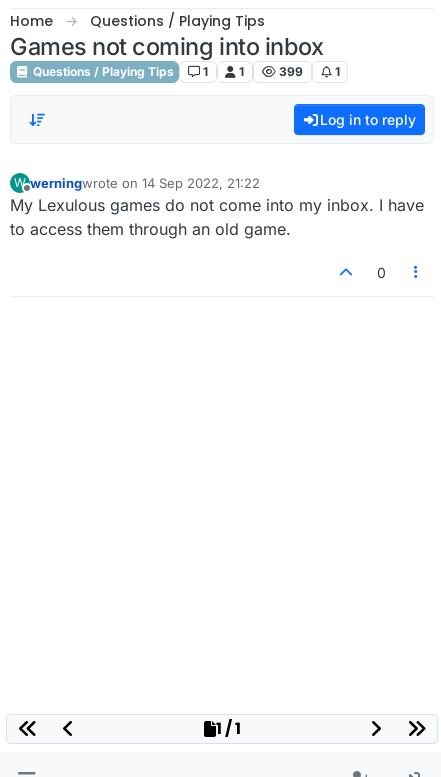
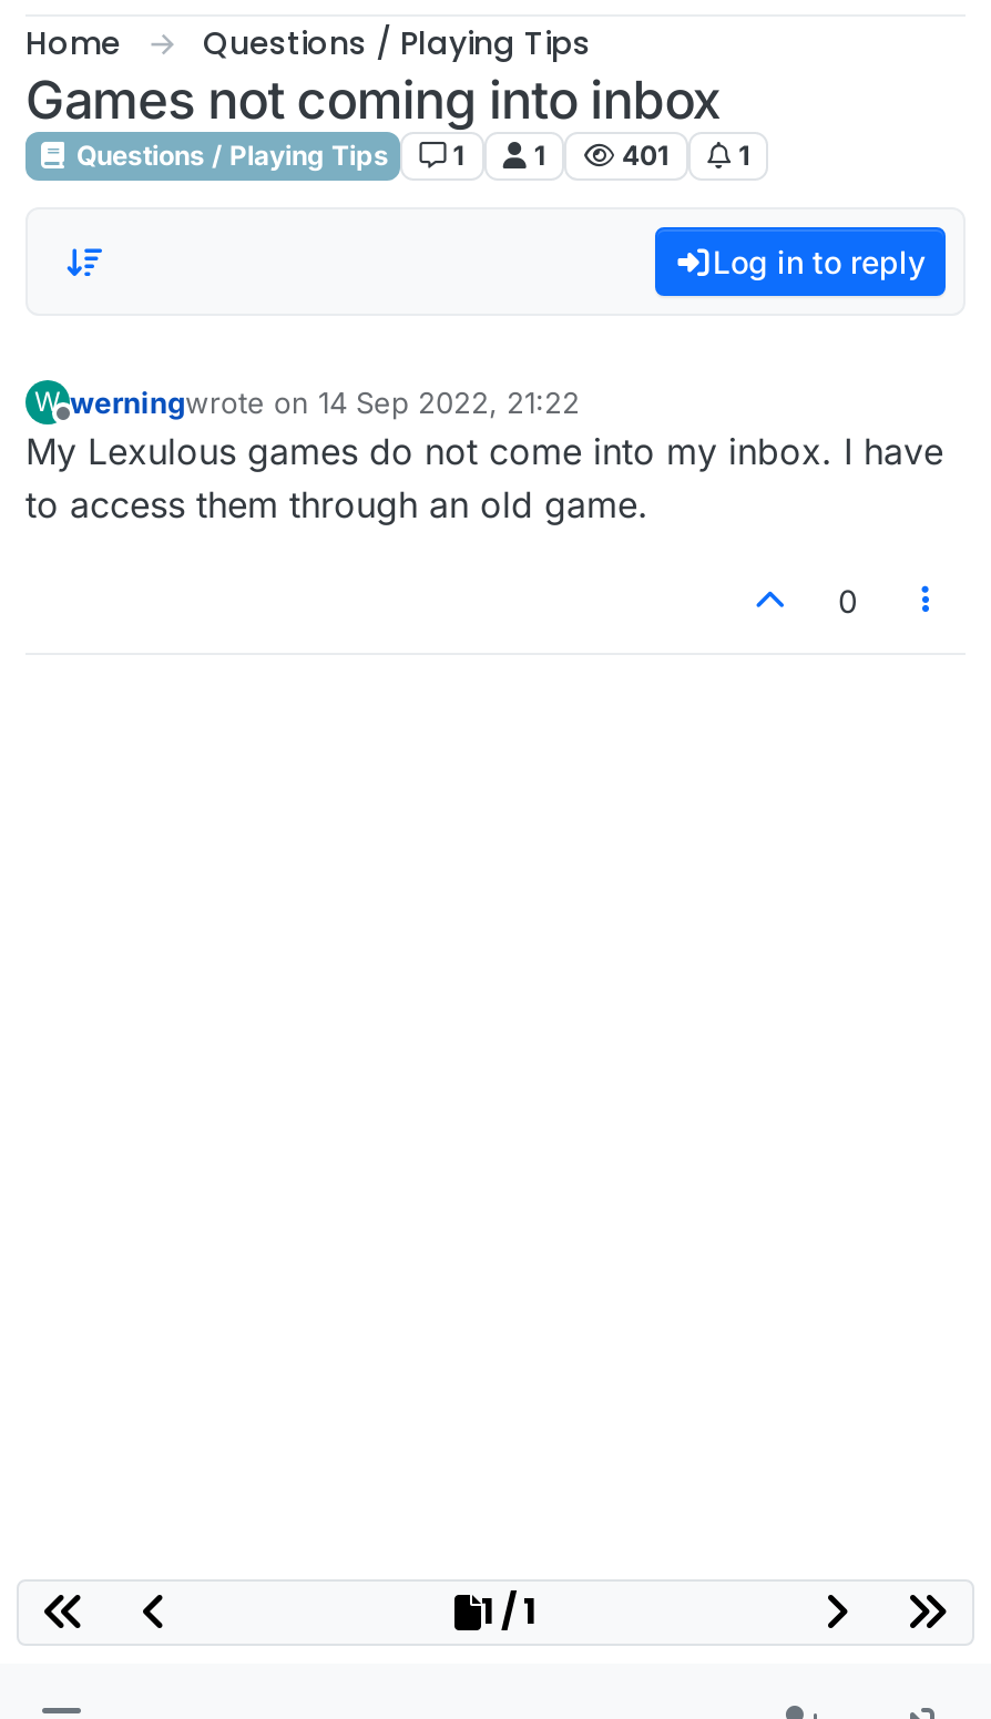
[279,64,303,79] 399 -> [622,139,668,172] 401

